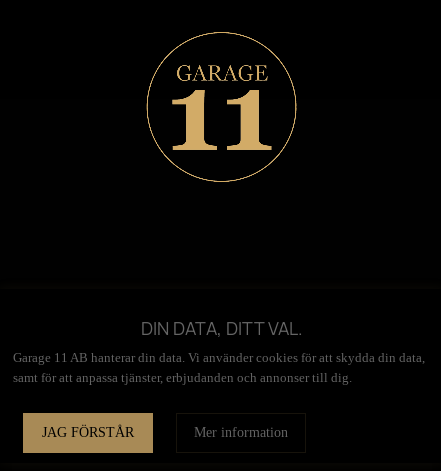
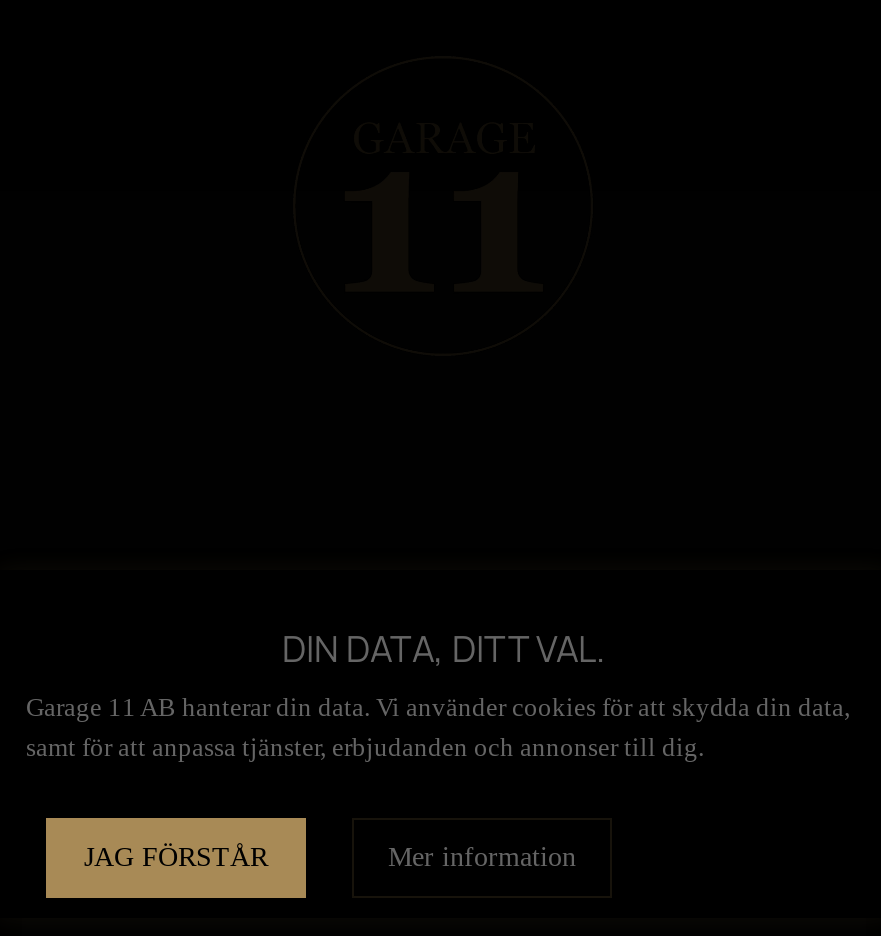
[145,31,298,183] [image] -> none

